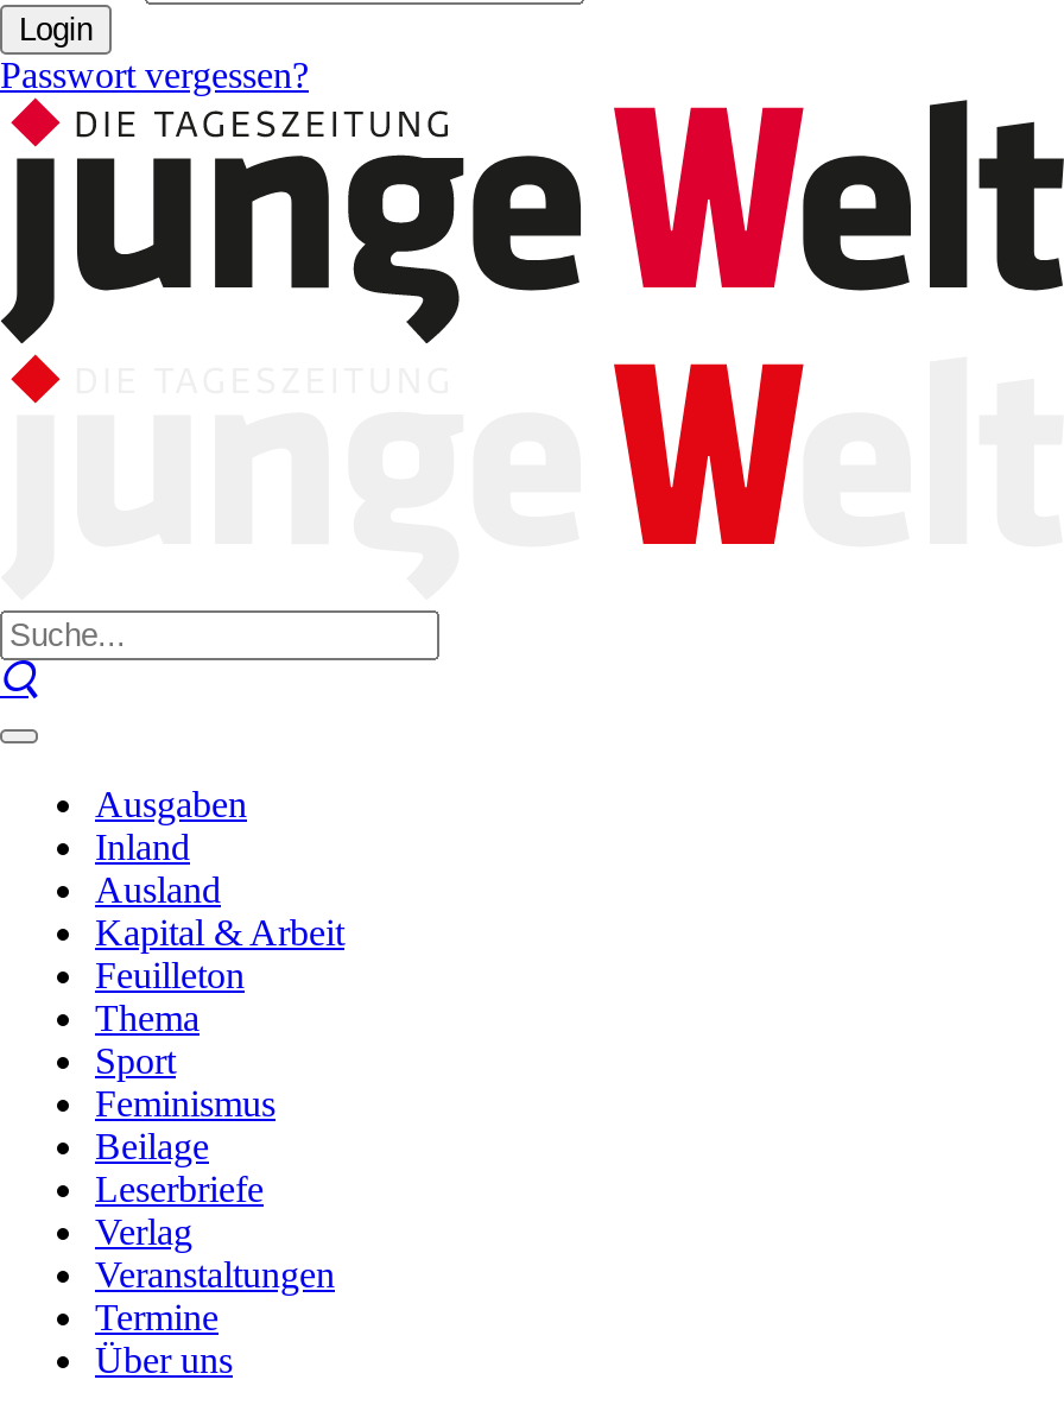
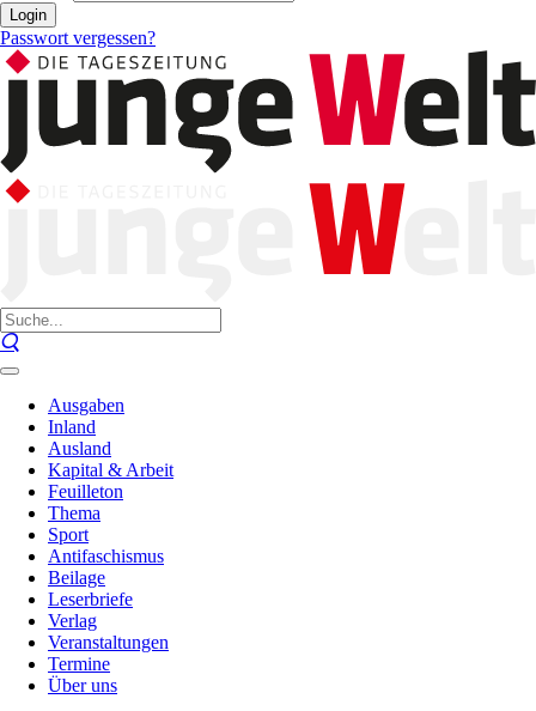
[95,1083,275,1124] Feminismus -> [48,546,164,566] Antifaschismus

